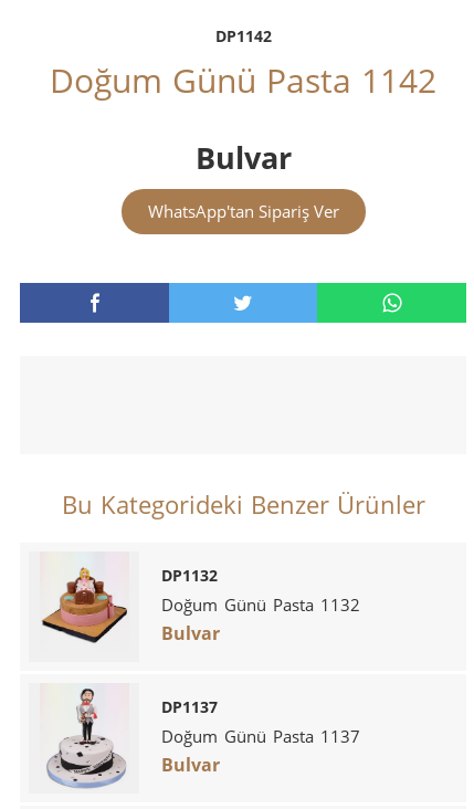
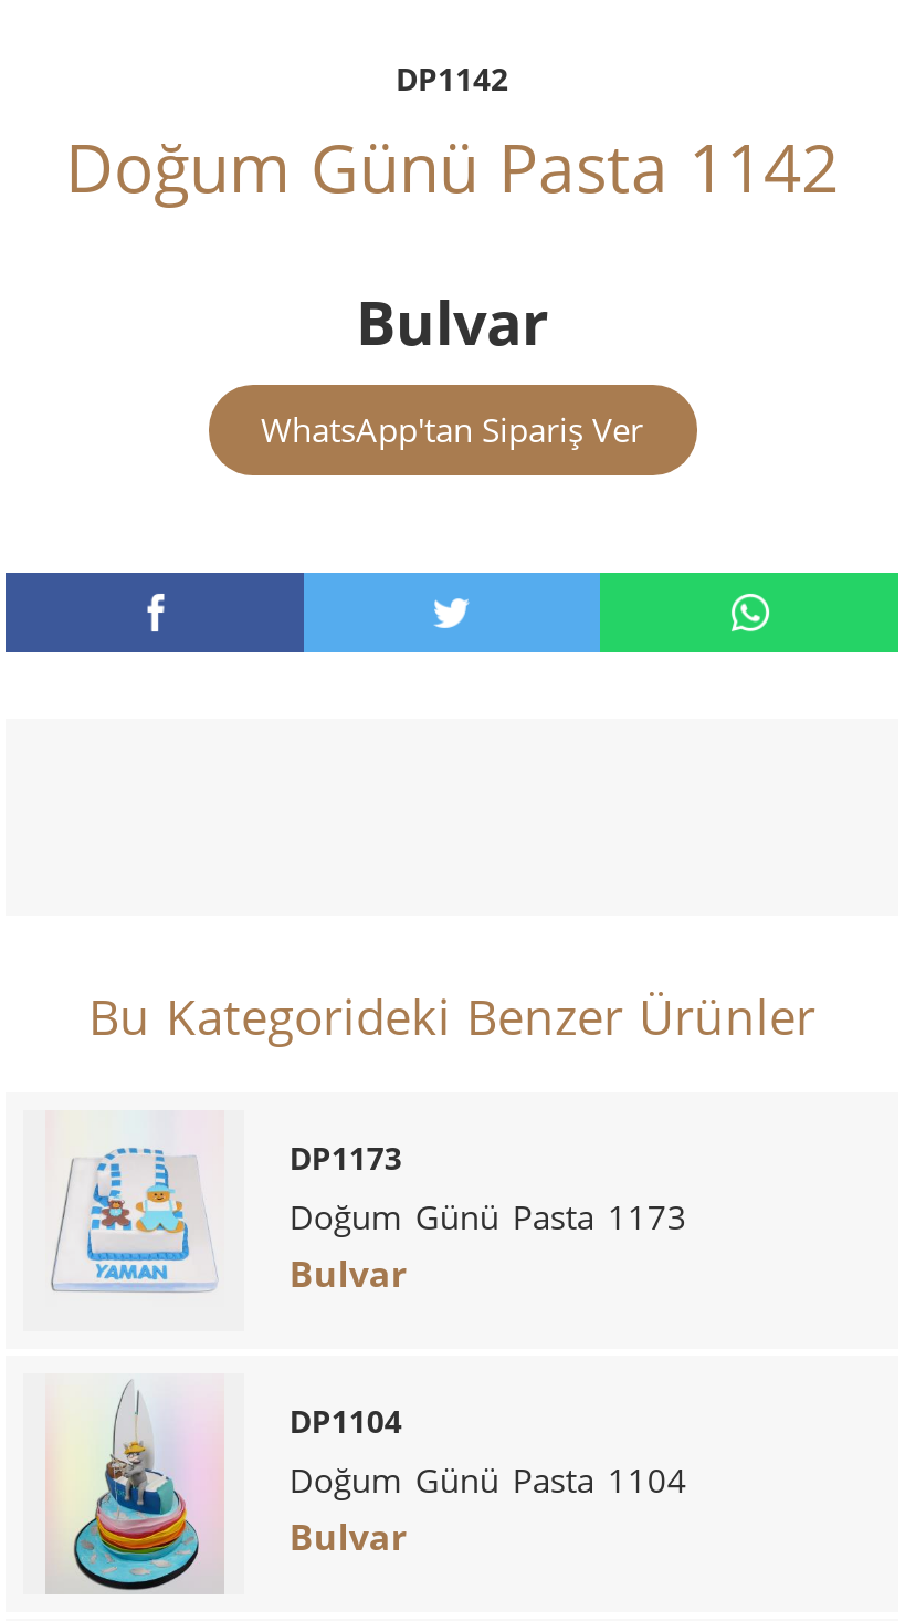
[41,564,361,643] [image] | DP1132 | Doğum Günü Pasta 1132 -> [50,1136,687,1294] [image] | DP1173 | Doğum Günü Pasta 1173
[42,687,361,792] [image] | DP1137 | Doğum Günü Pasta 1137 -> [48,1384,687,1594] [image] | DP1104 | Doğum Günü Pasta 1104

